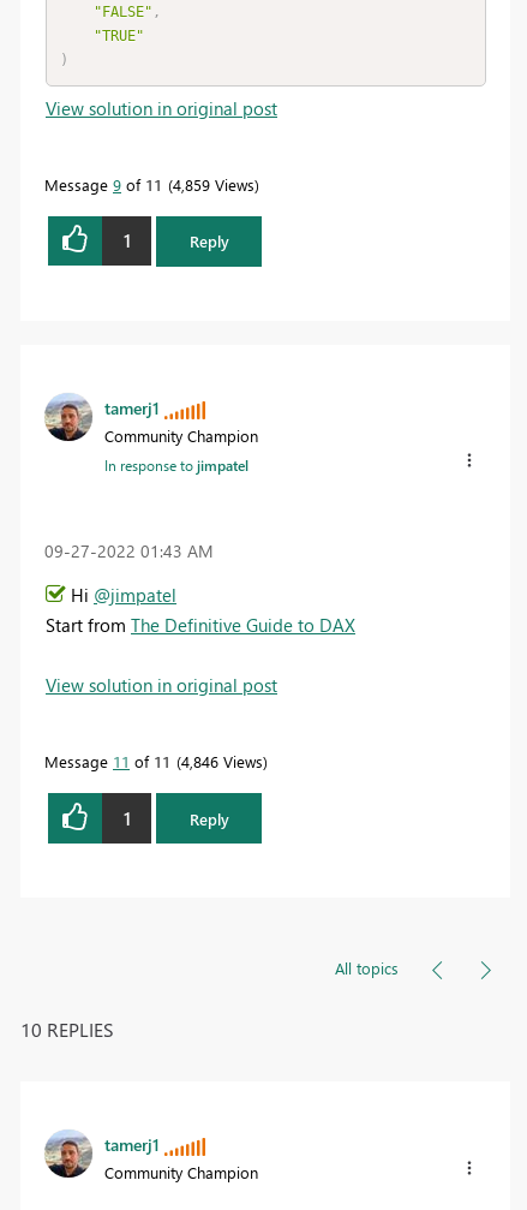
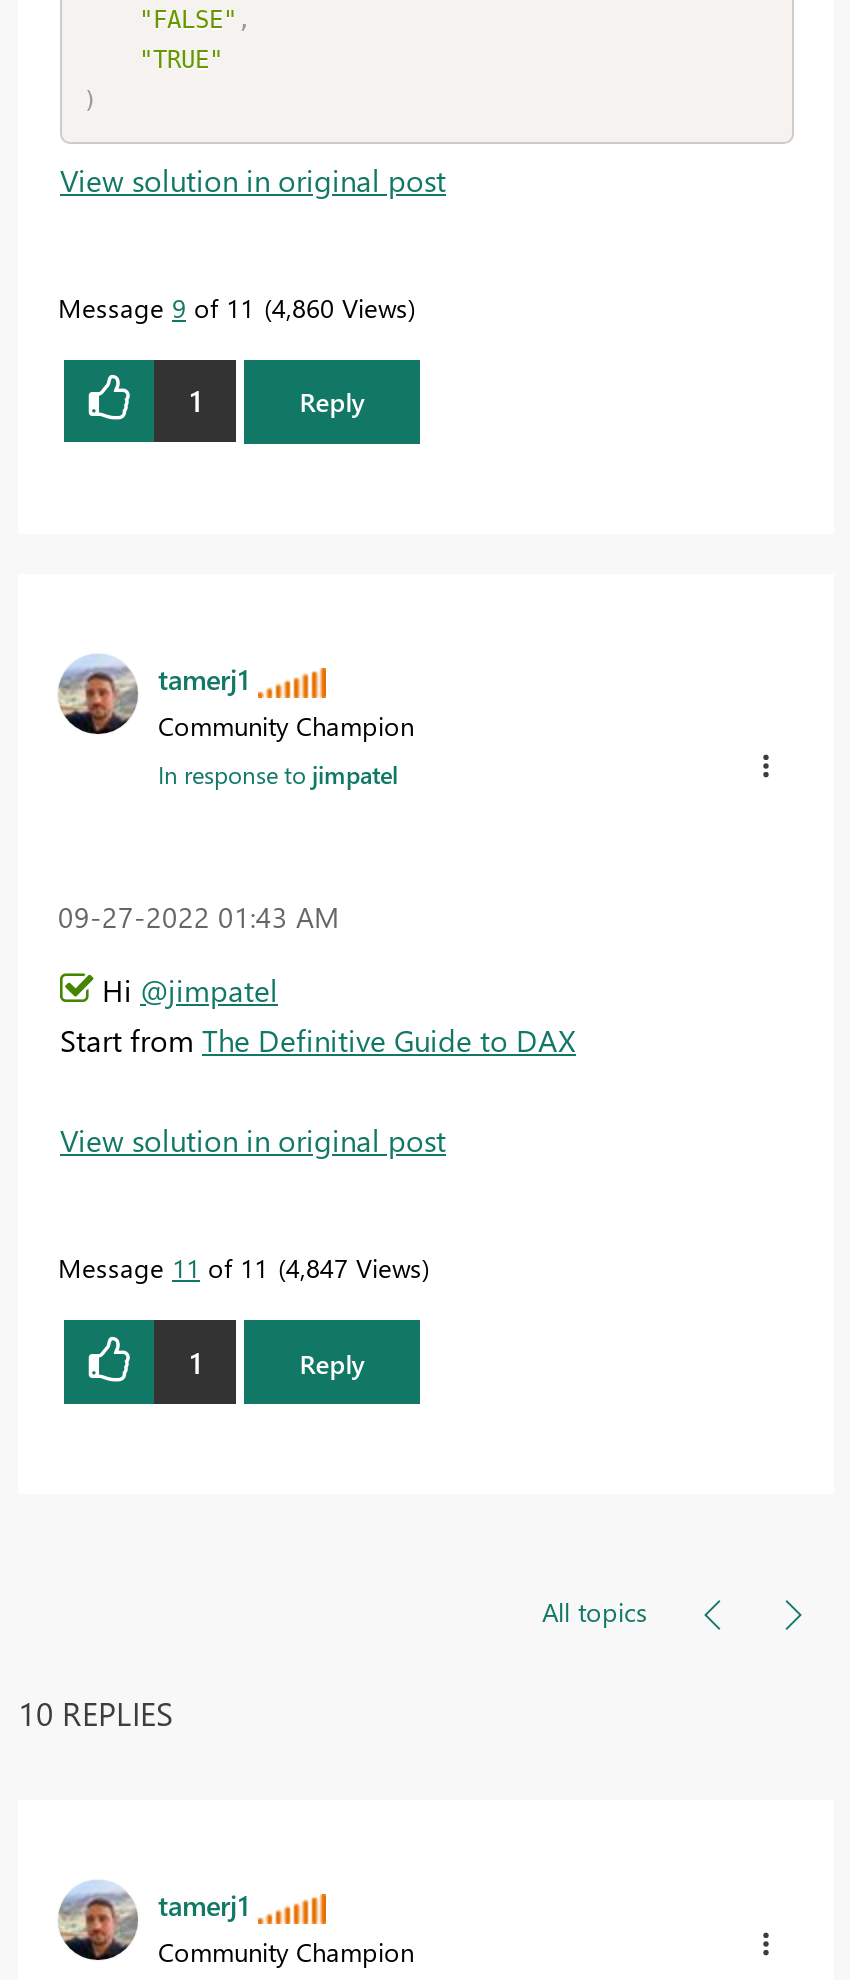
[44,174,254,194] Message 9 of 11 4,859 Views -> [58,289,408,323] Message 9 of 11 4,860 Views
[44,751,263,772] Message 11 of 11 4,846 Views -> [58,1250,422,1284] Message 11 of 11 4,847 Views

